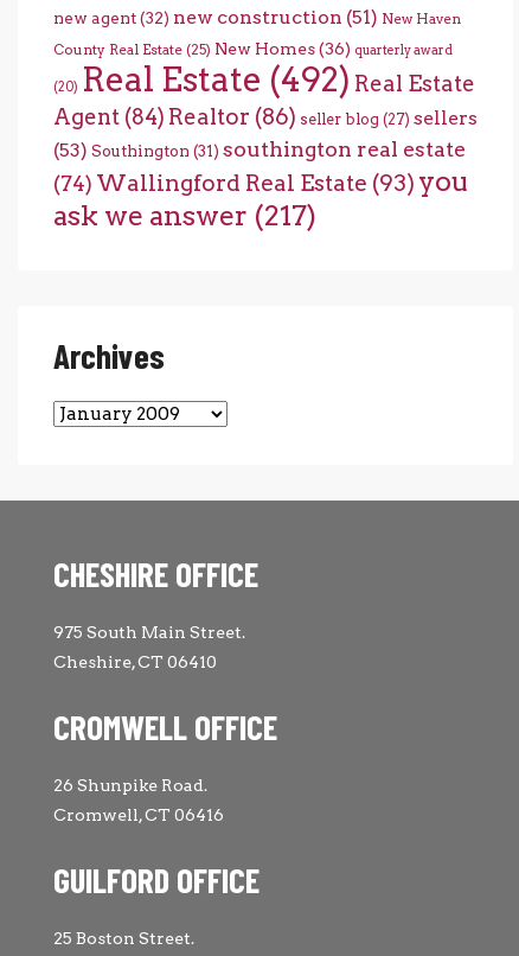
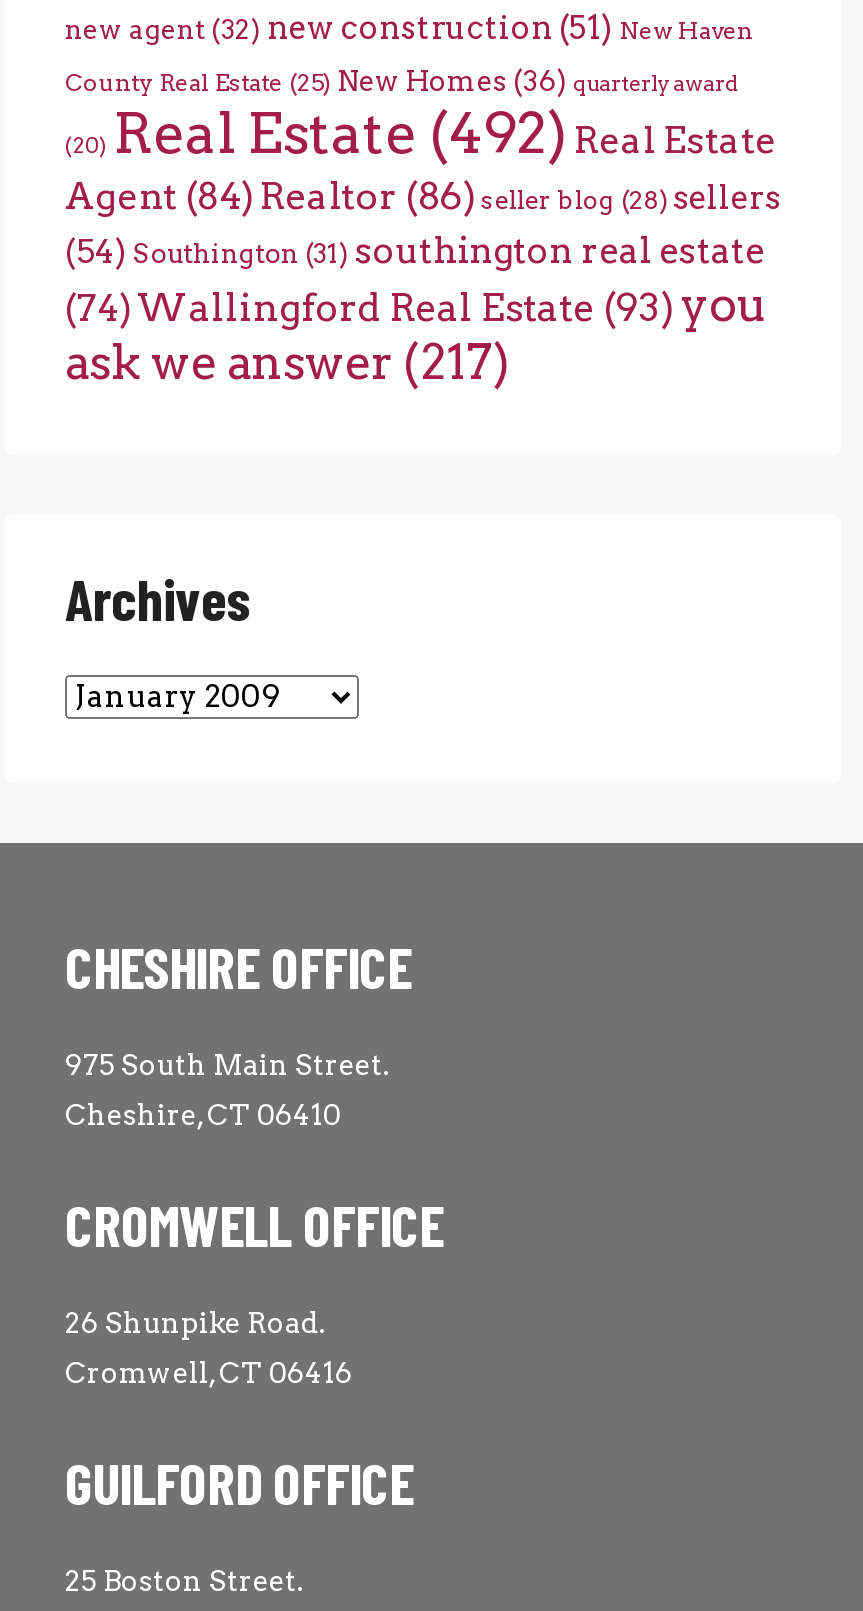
[53,104,478,131] Agent (84) Realtor (86) seller blog (27) sellers -> [65,174,781,220] Agent (84) Realtor (86) seller blog (28) sellers
[53,137,466,162] (53) Southington (31) southington real estate -> [65,230,765,272] (54) Southington (31) southington real estate

